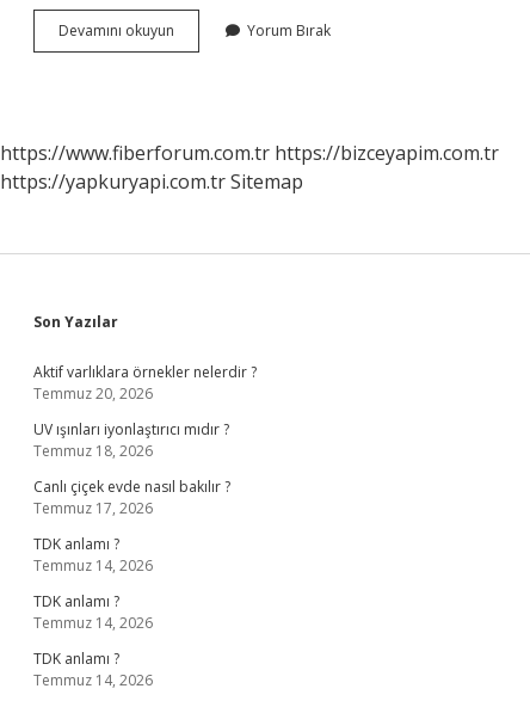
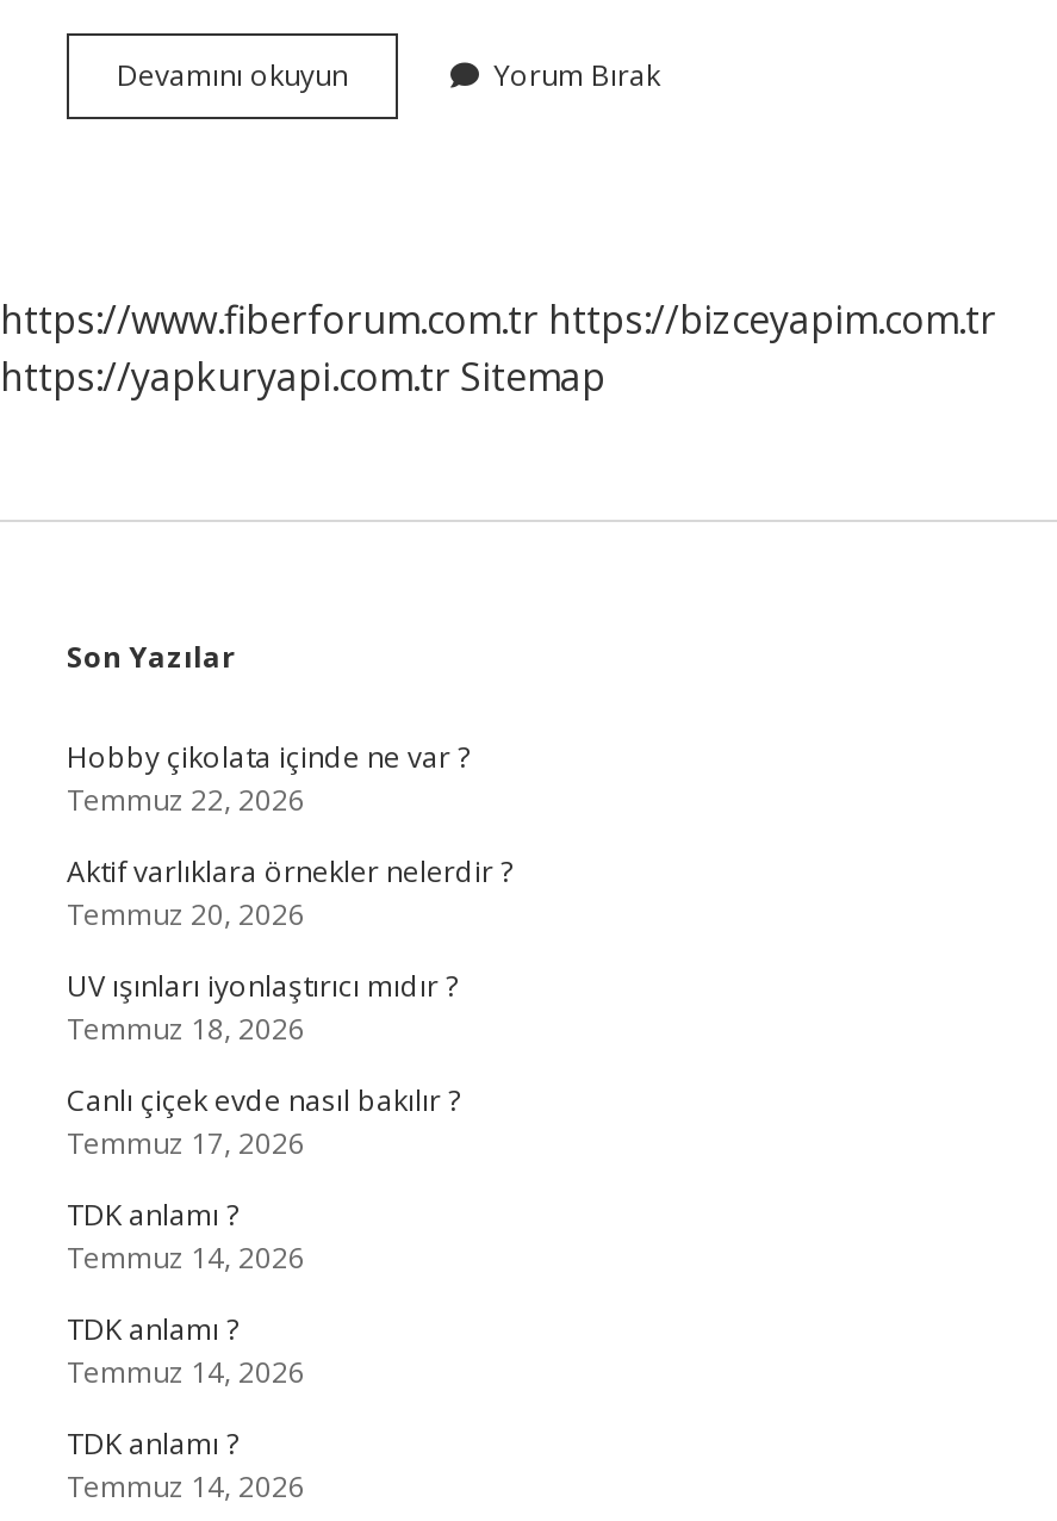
none -> [67,737,470,820] Hobby çikolata içinde ne var ? | Temmuz 22, 2026

